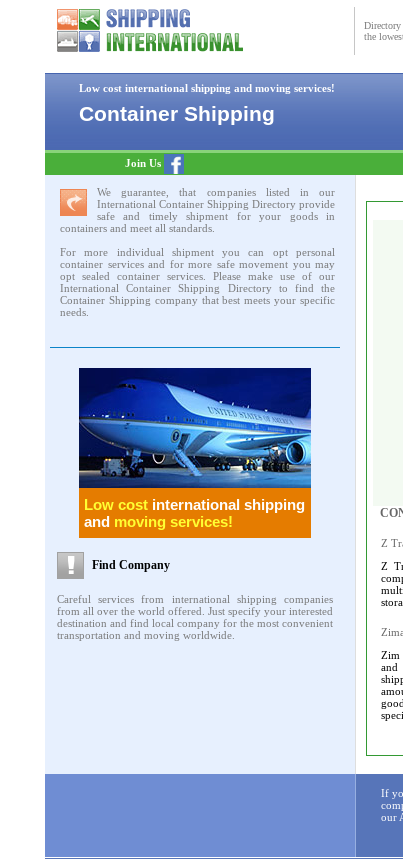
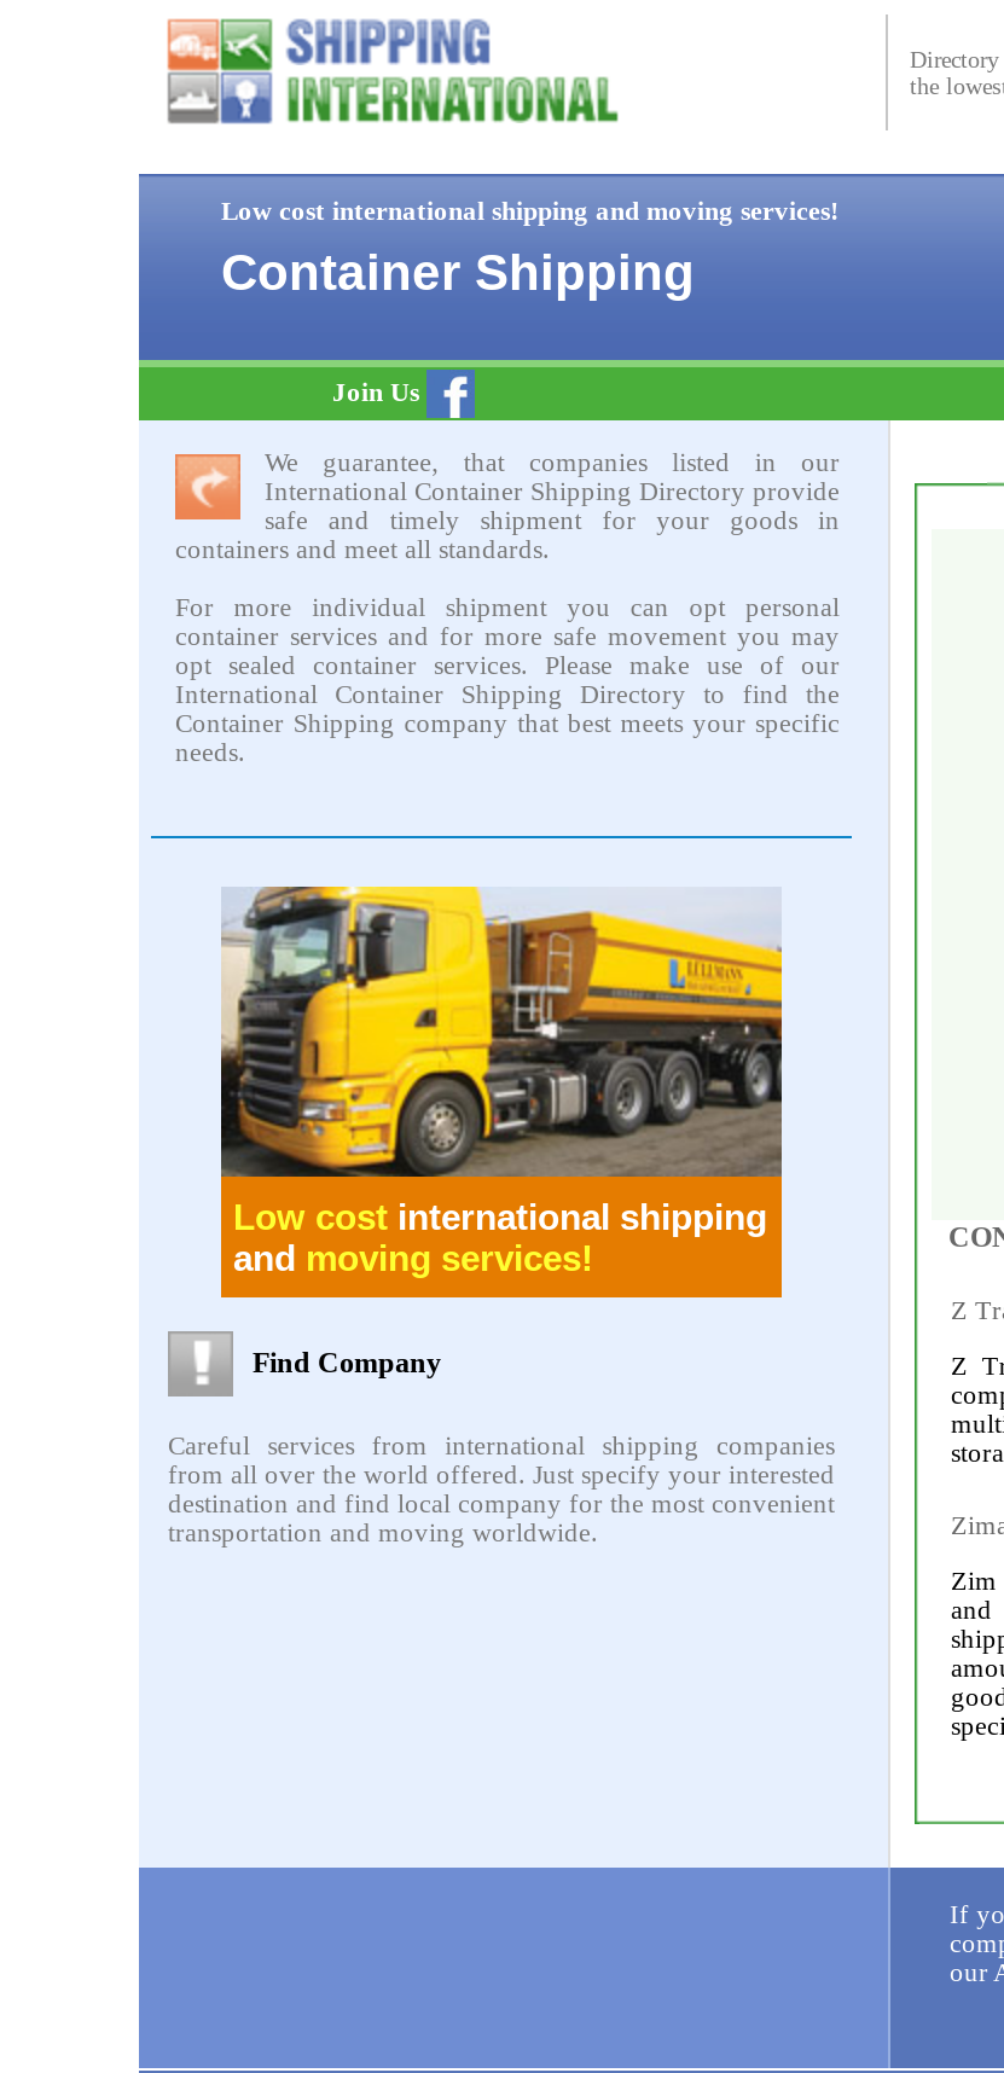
[78,367,312,489] [image] -> [219,884,784,1177] [image]

